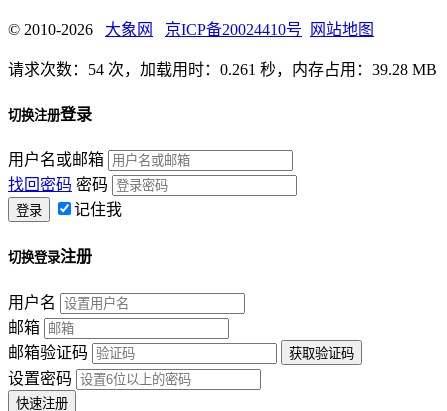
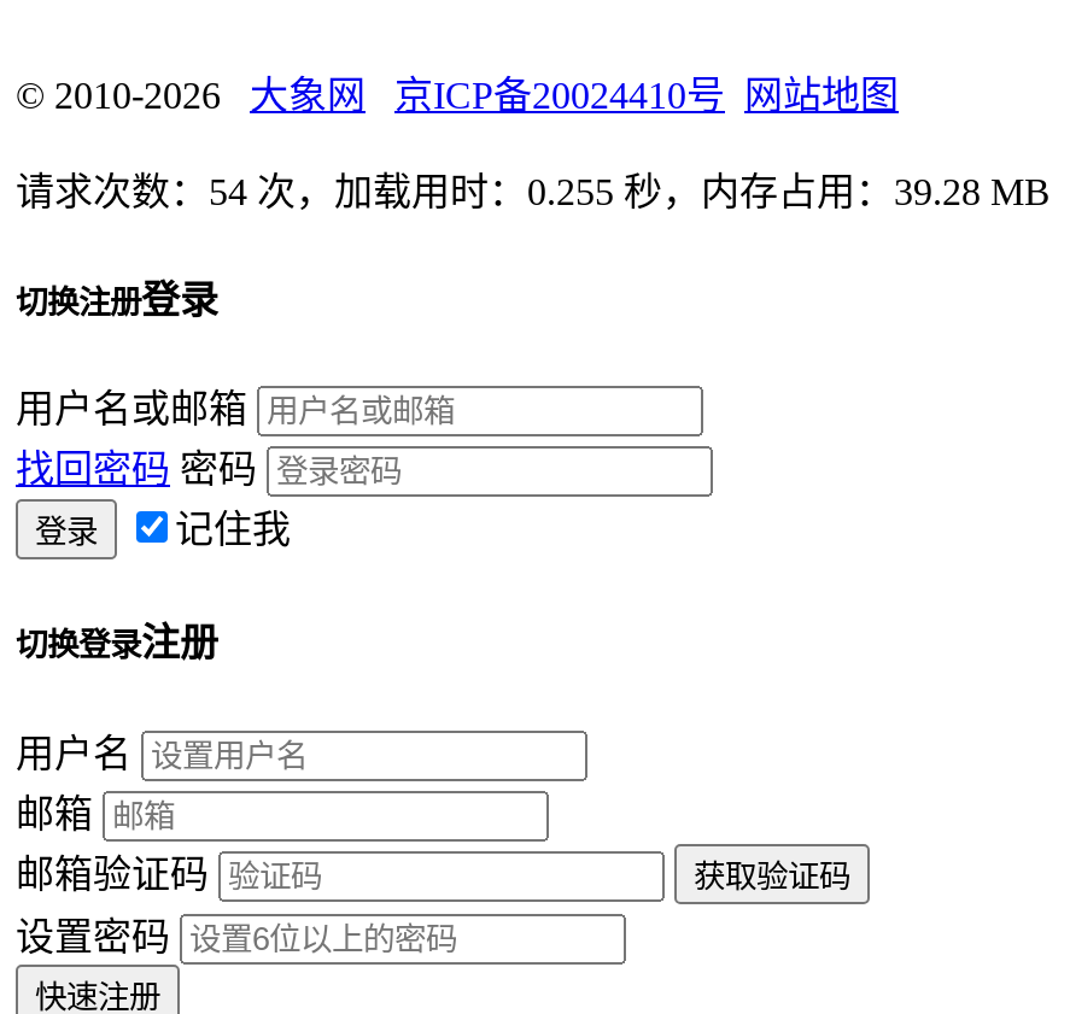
[8,61,437,78] 请求次数：54 次，加载用时：0.261 秒，内存占用：39.28 MB -> [16,170,1051,211] 请求次数：54 次，加载用时：0.255 秒，内存占用：39.28 MB

